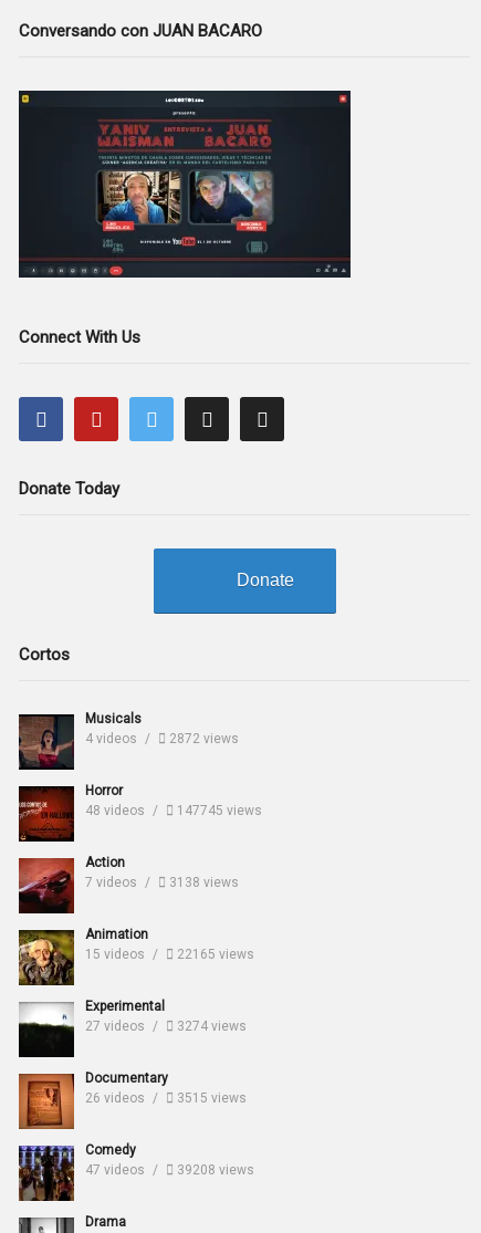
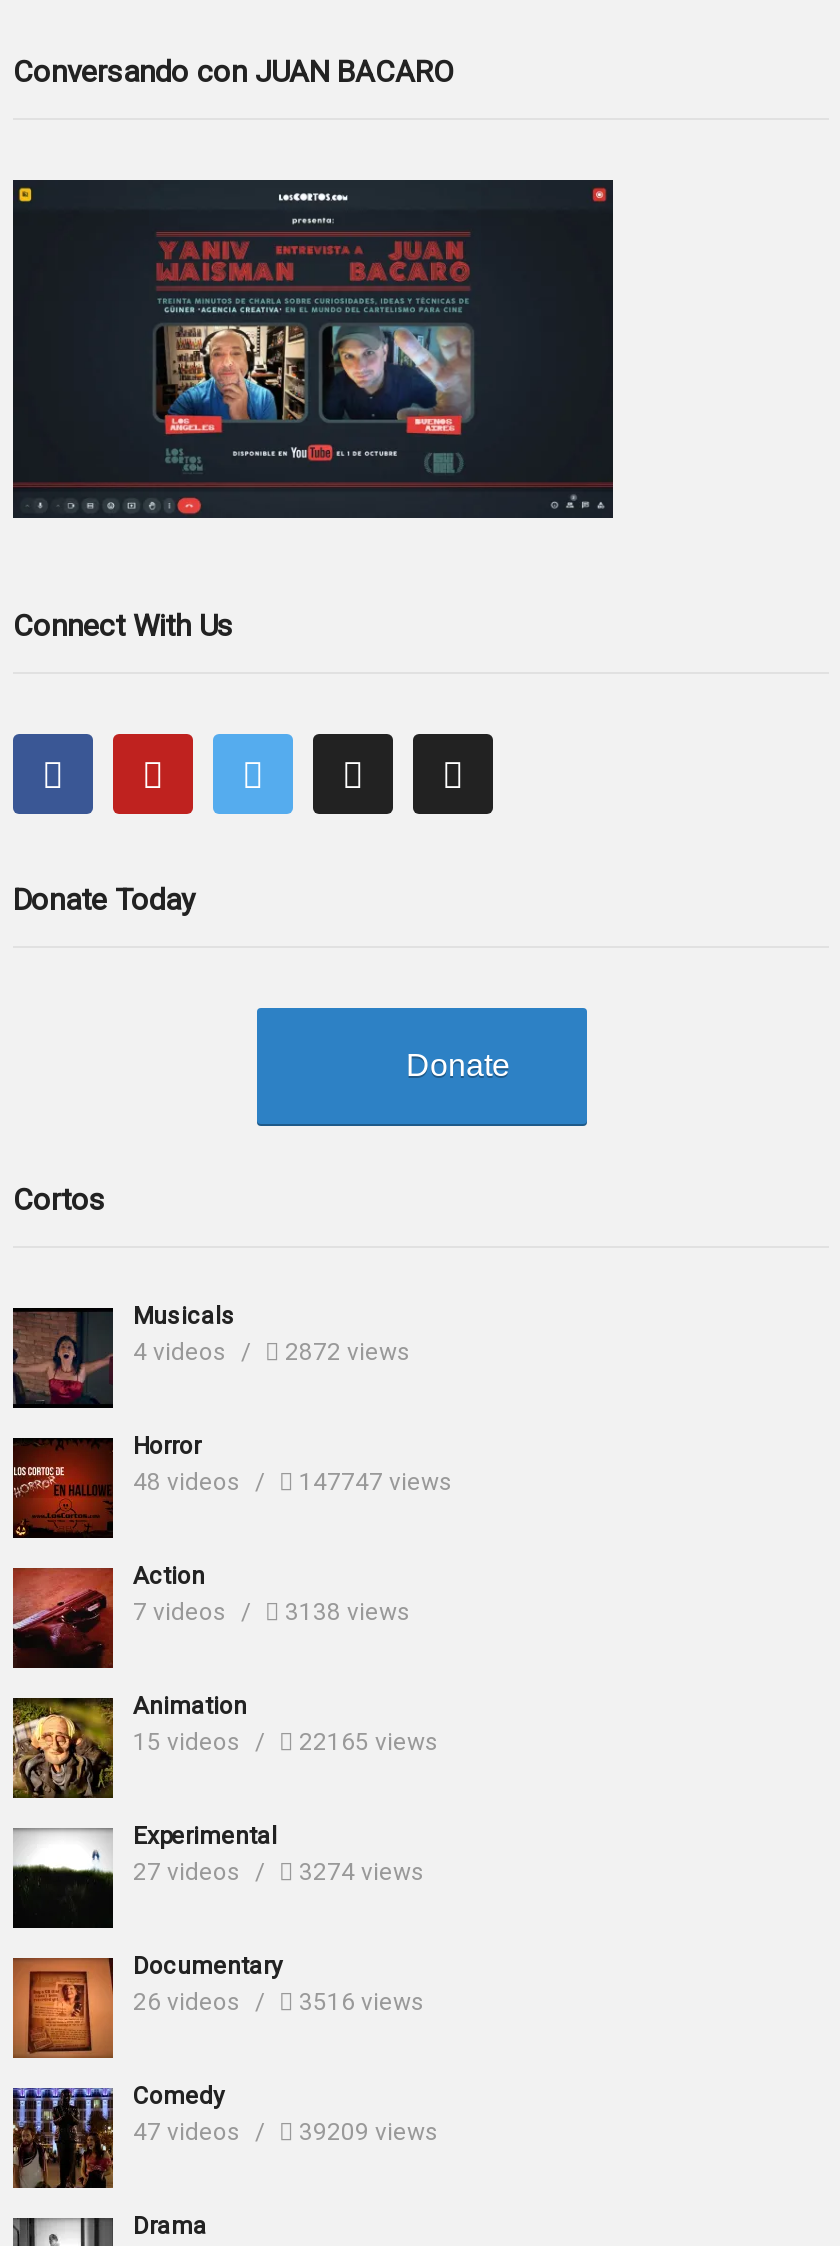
[85,803,262,818] 48 videos 147745 views -> [133,1468,453,1496] 48 videos 147747 views
[85,1090,247,1106] 26 videos 3515 views -> [133,1988,425,2016] 26 videos 3516 views
[85,1162,254,1178] 47 videos 39208 views -> [133,2118,439,2146] 47 videos 39209 views

